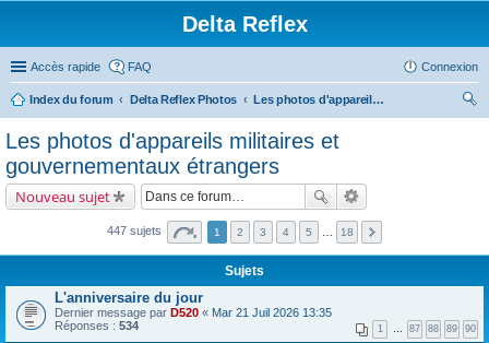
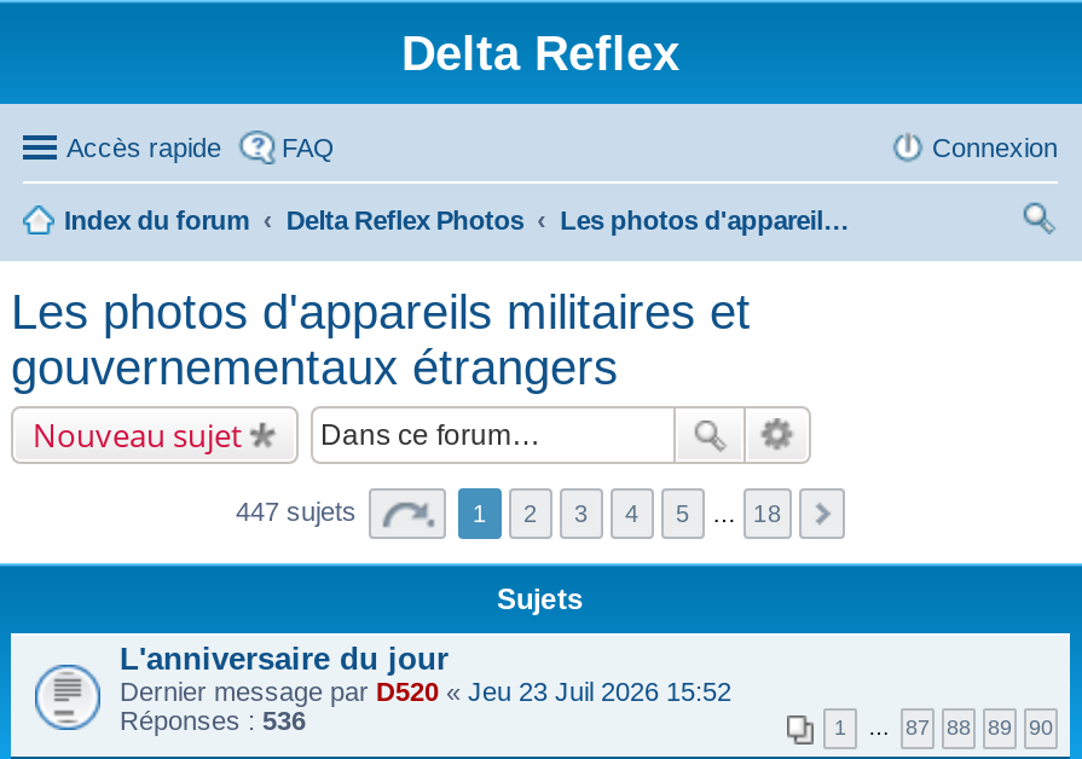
[55,306,332,319] Dernier message par D520 «Mar 21 Juil 2026 13:35 -> [120,677,731,706] Dernier message par D520 «Jeu 23 Juil 2026 15:52
[55,319,139,332] Réponses : 534 -> [120,706,306,735] Réponses : 536

